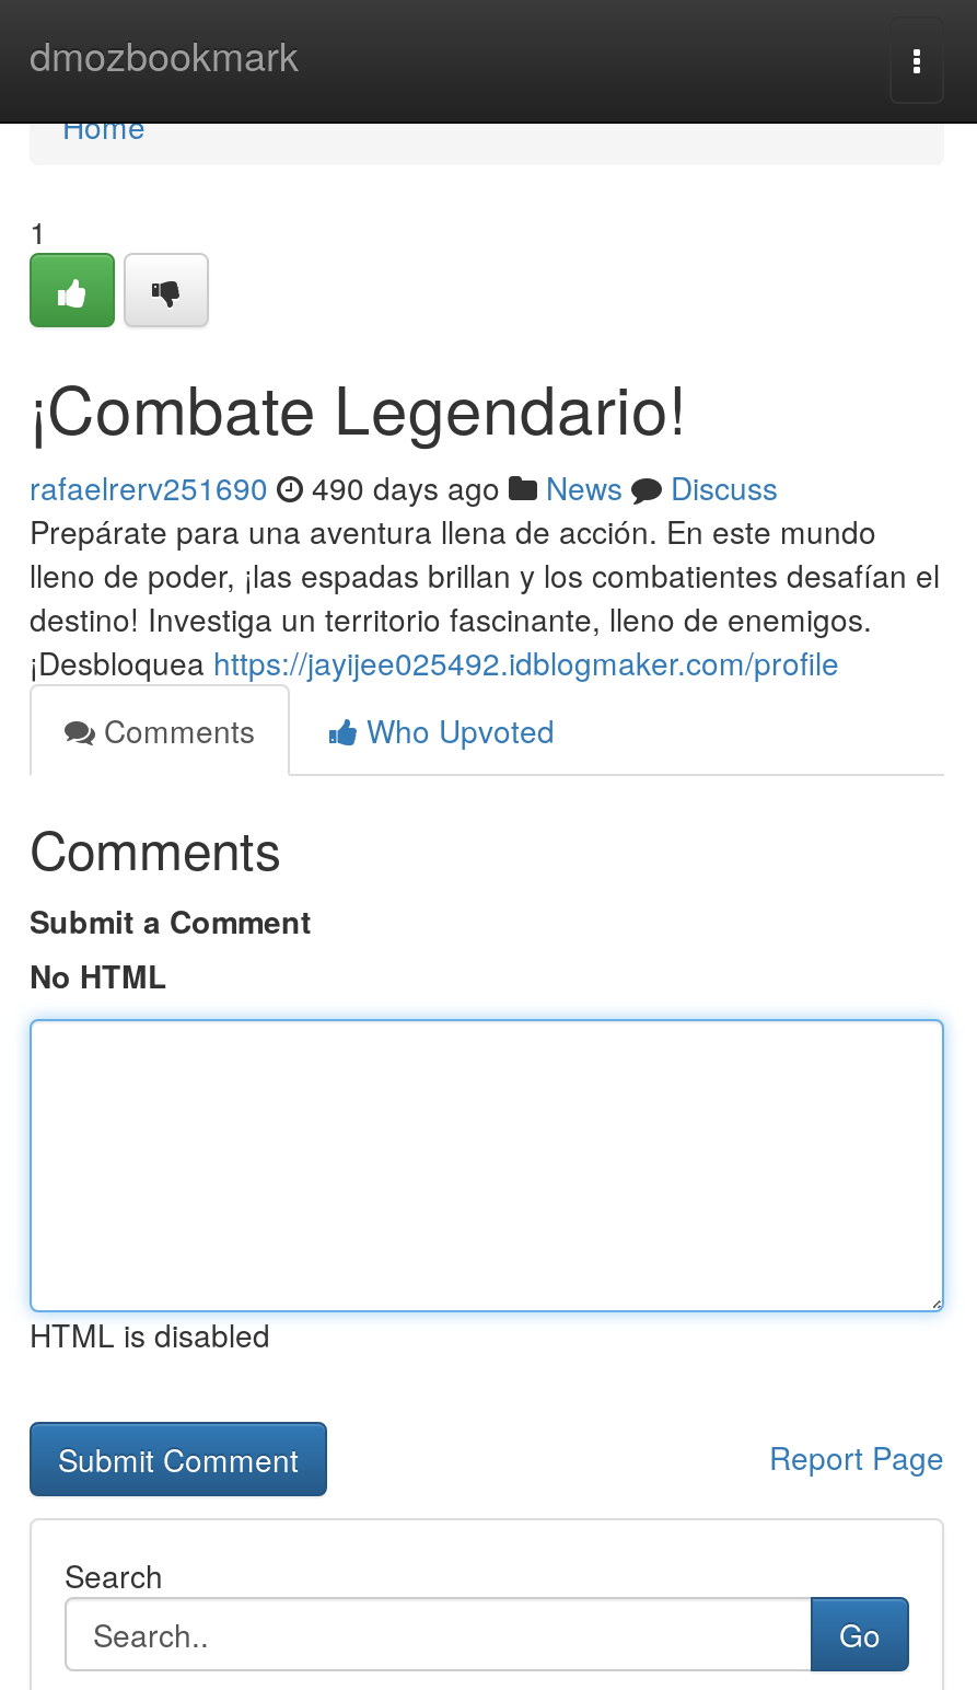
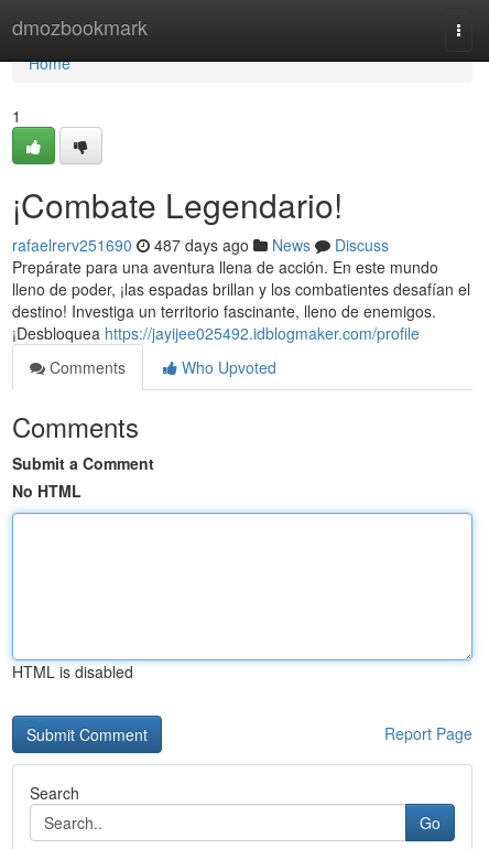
[30,465,778,509] rafaelrerv251690 490 days ago News Discuss -> [12,234,389,256] rafaelrerv251690 487 days ago News Discuss

